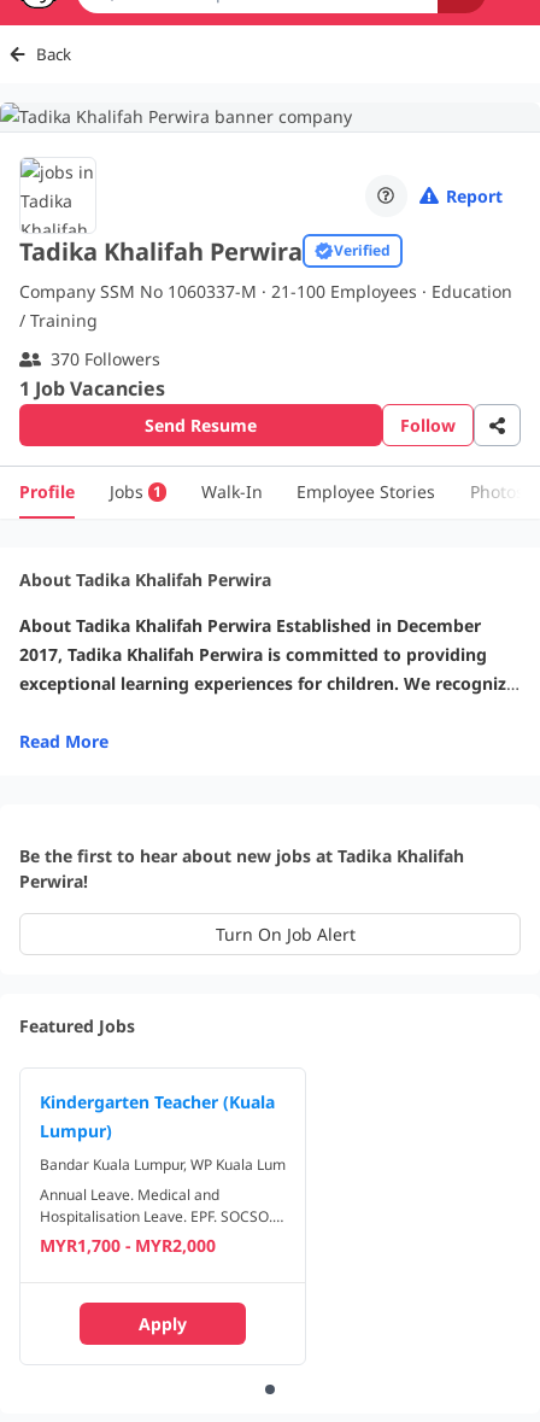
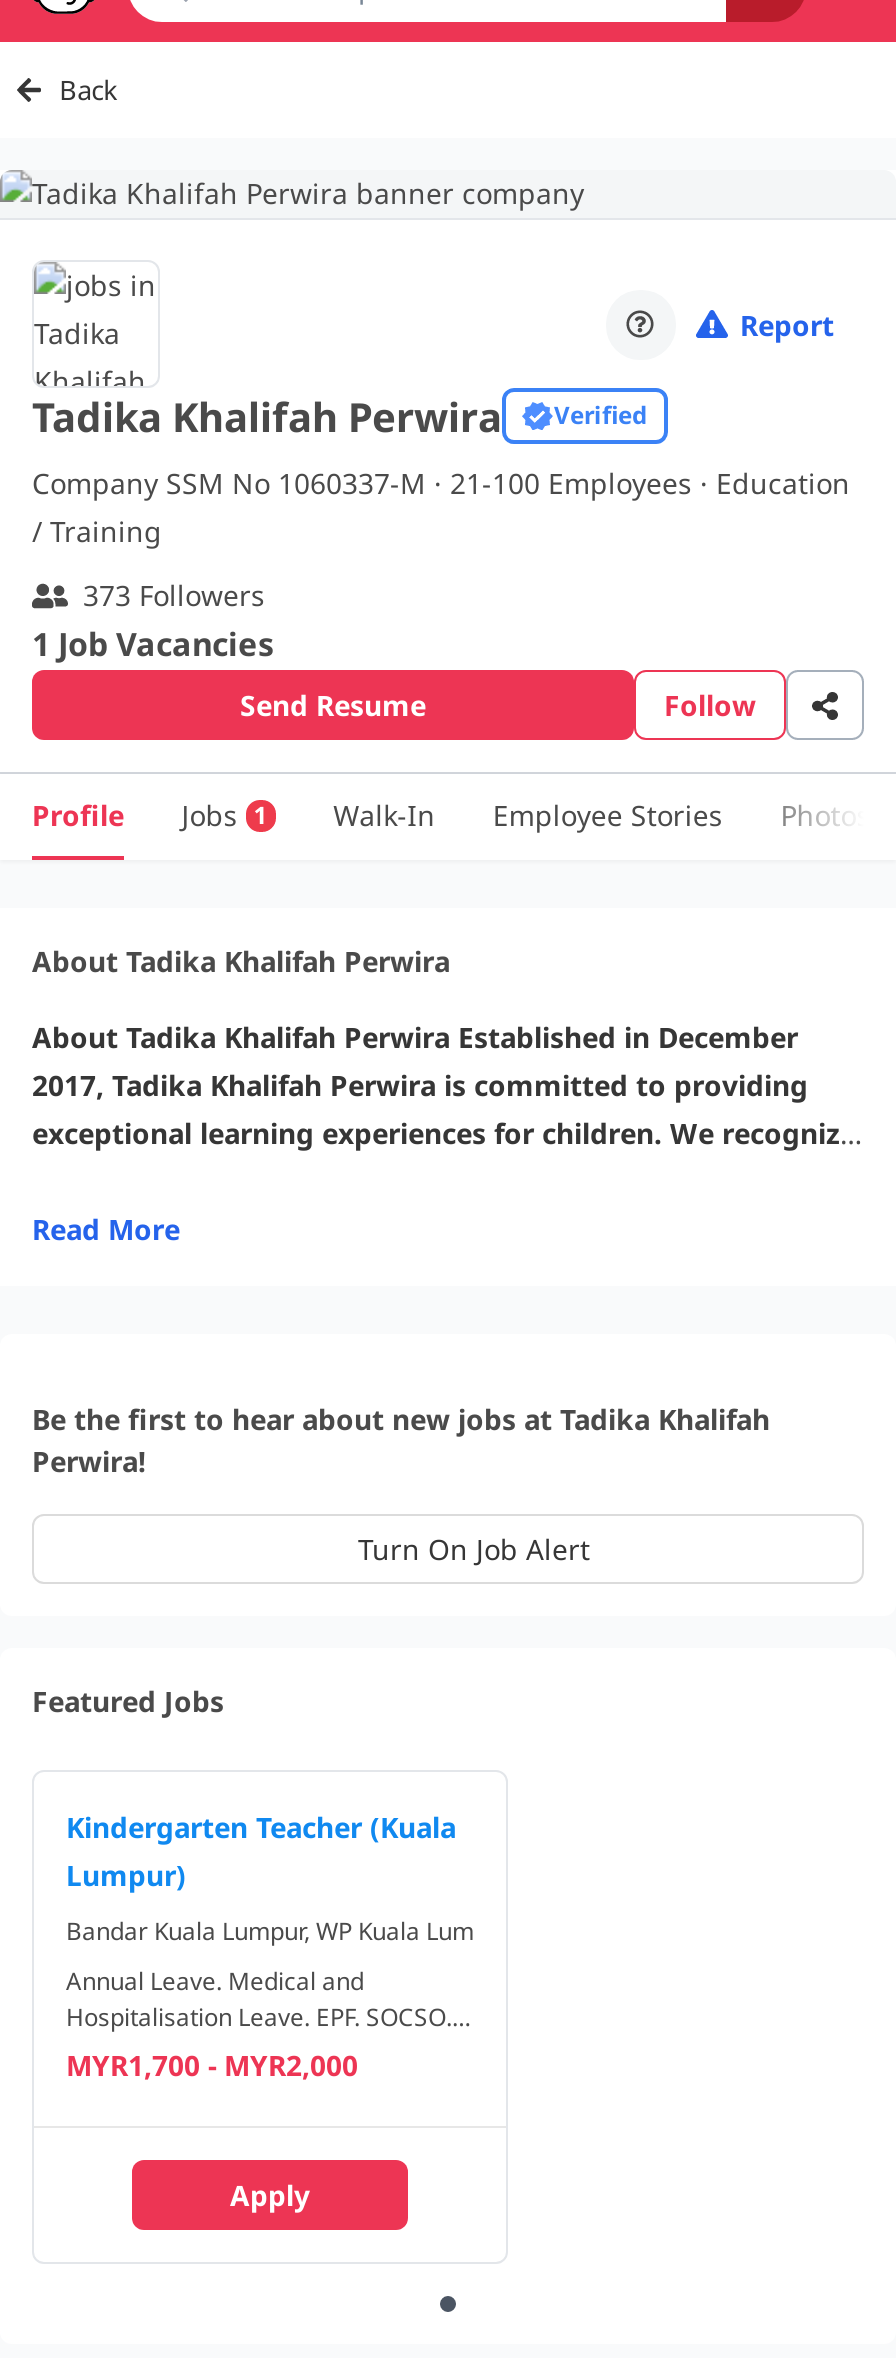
[50,347,160,370] 370 Followers -> [83,576,265,614] 373 Followers

